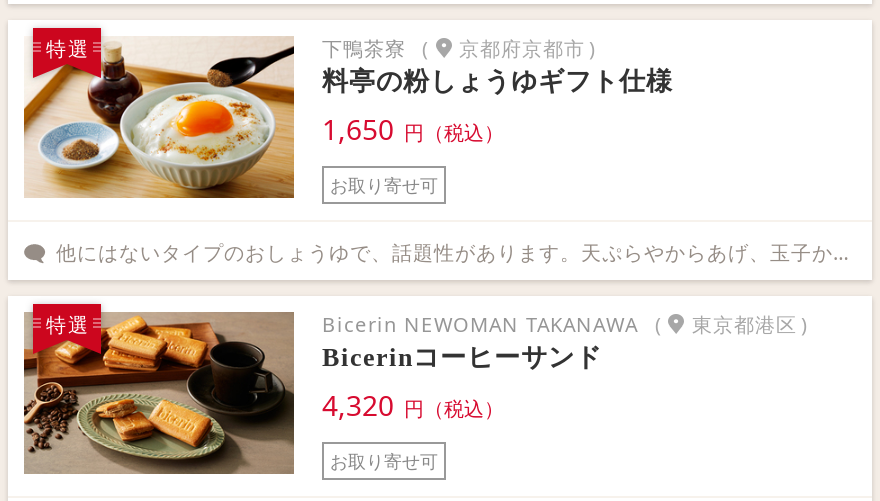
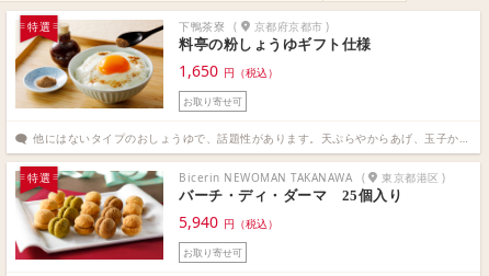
[22,310,602,476] [image] | Bicerinコーヒーサンド | 4,320 円（税込） -> [14,171,402,261] [image] | バーチ・ディ・ダーマ 25個入り | 5,940 円（税込）

